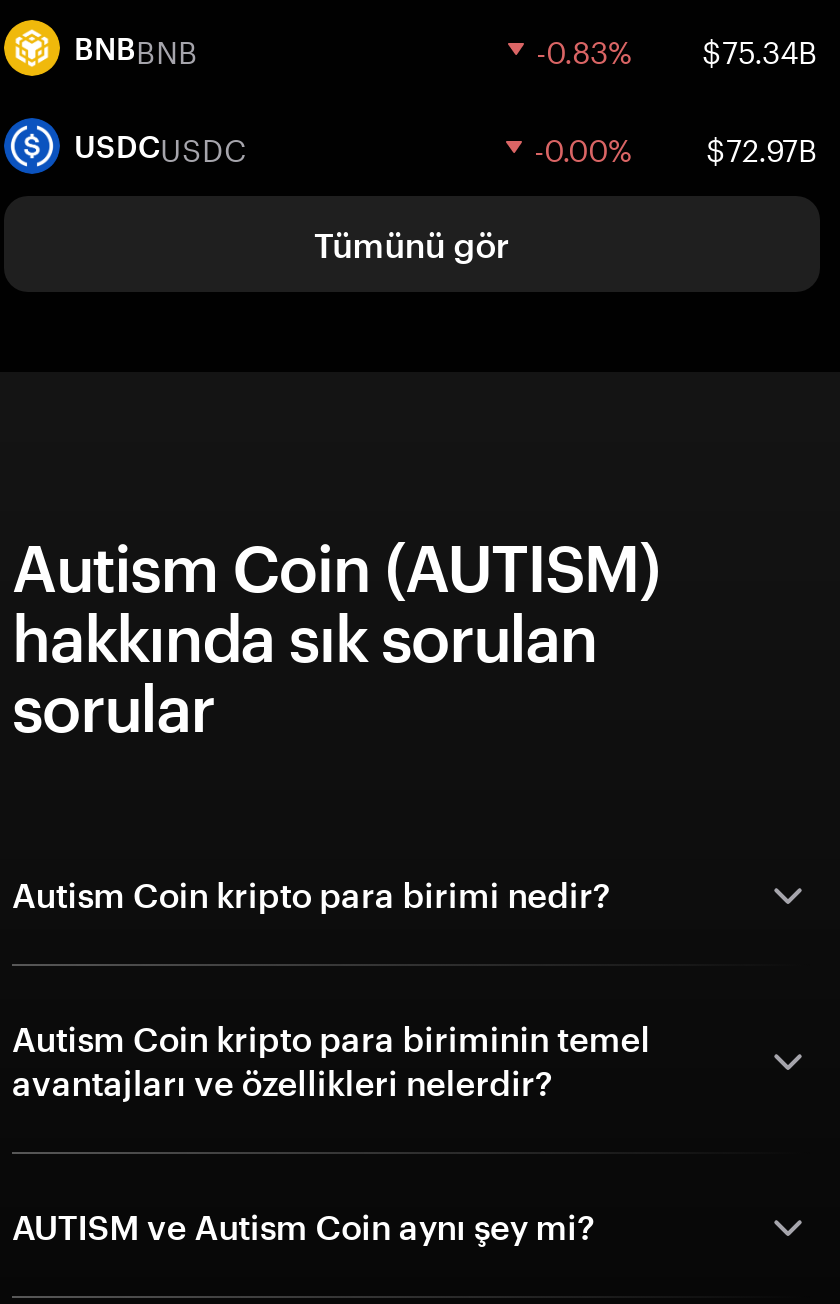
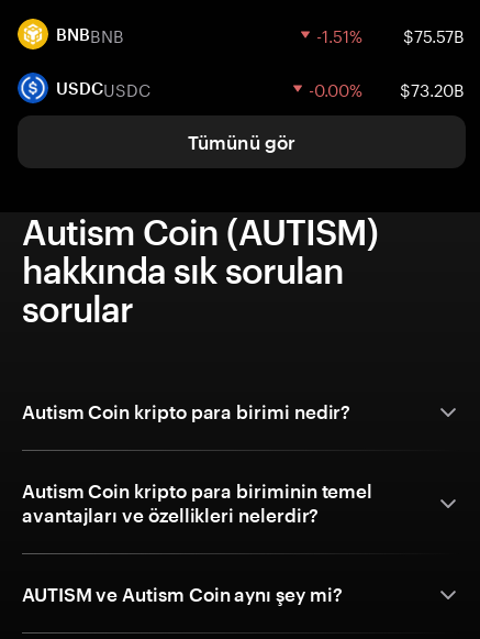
[536,24,818,72] -0.83% | $75.34B -> [316,21,465,47] -1.51% | $75.57B
[534,122,818,170] -0.00% $72.97B -> [309,75,465,101] -0.00% $73.20B

